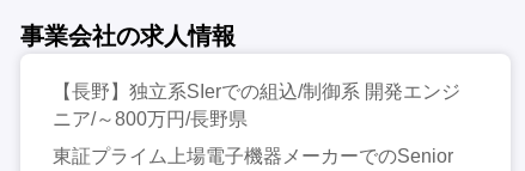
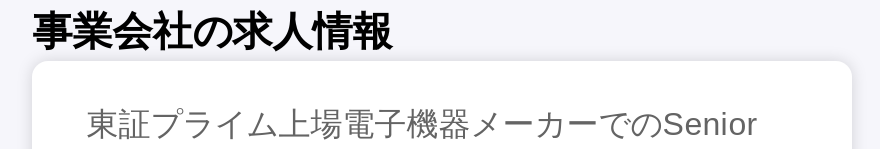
[53,81,461,129] 【長野】独立系SIerでの組込/制御系 開発エンジ | ニア/～800万円/長野県 -> none

